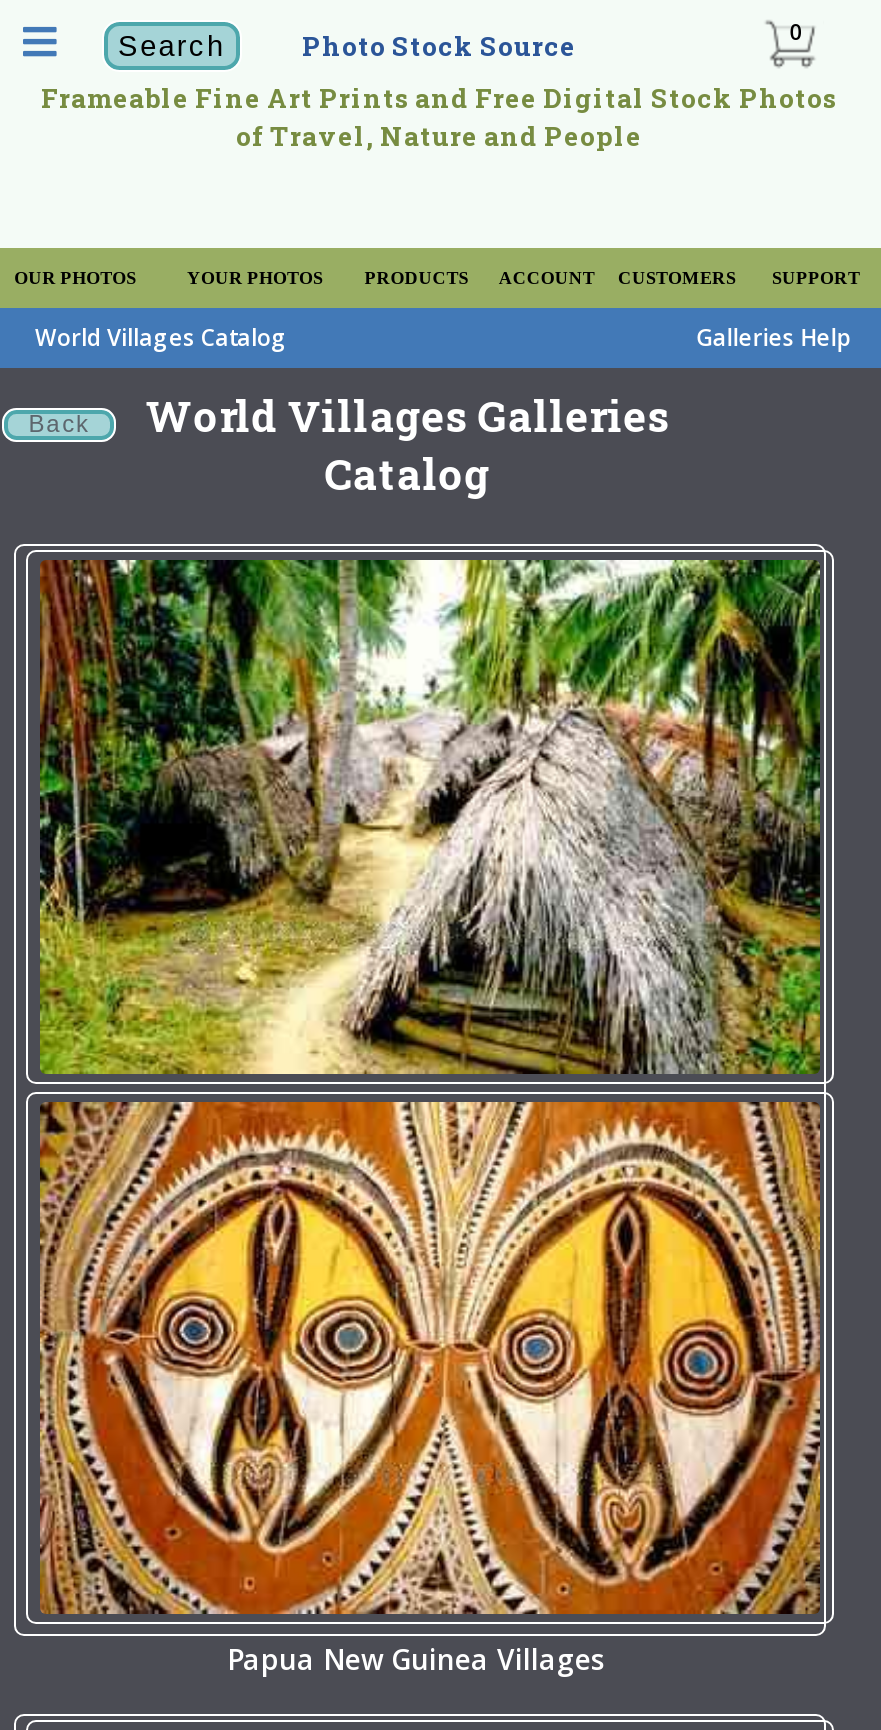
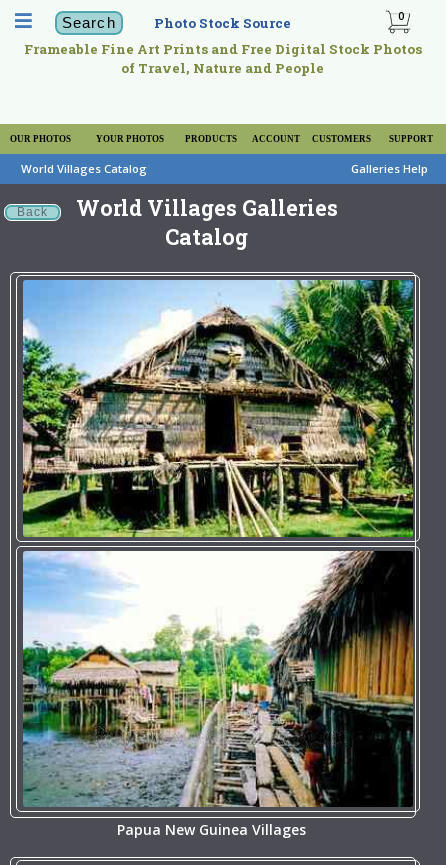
[38,558,822,1076] [image] -> [22,279,414,538] [image]
[38,1100,822,1616] [image] -> [22,550,414,808] [image]

